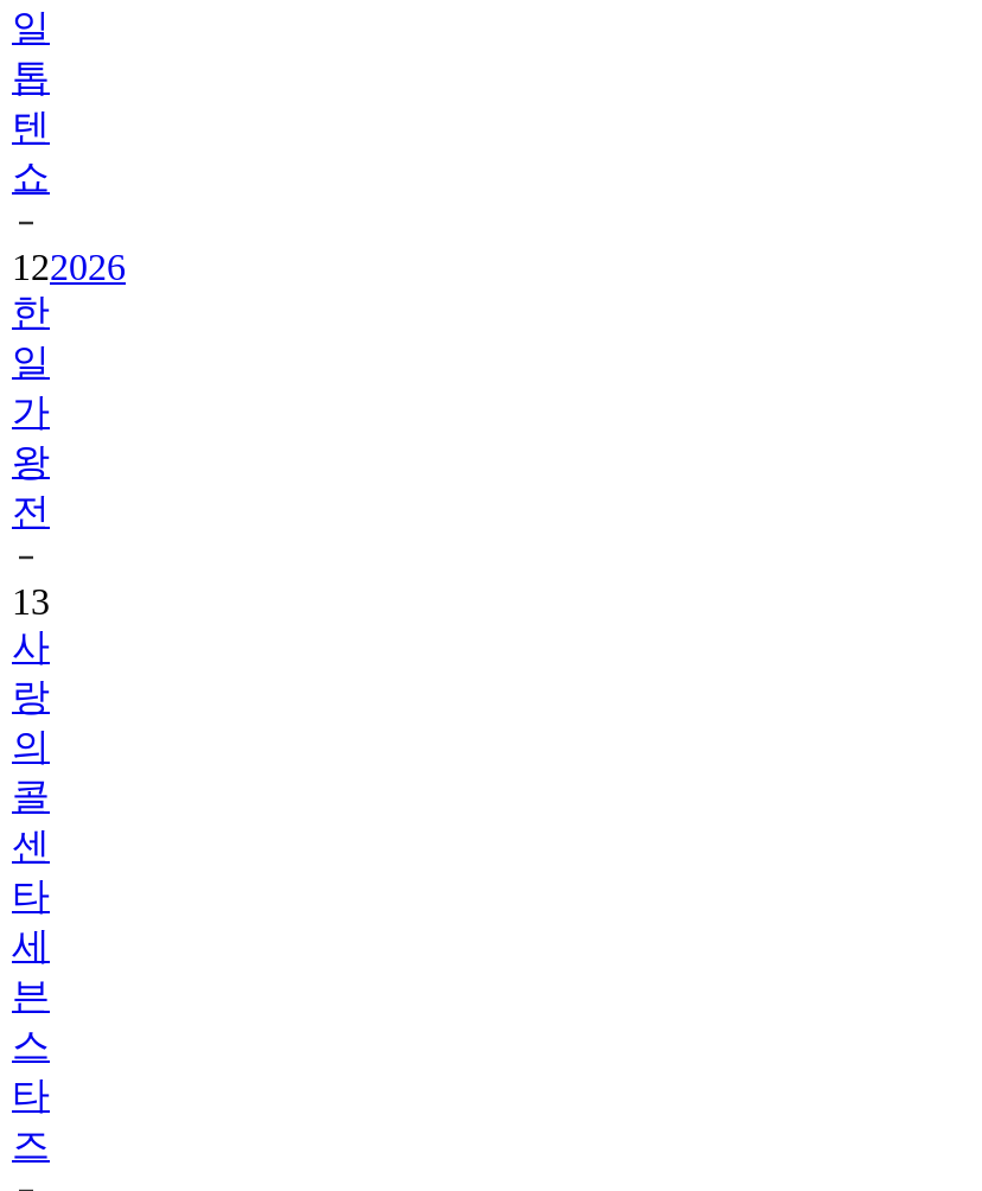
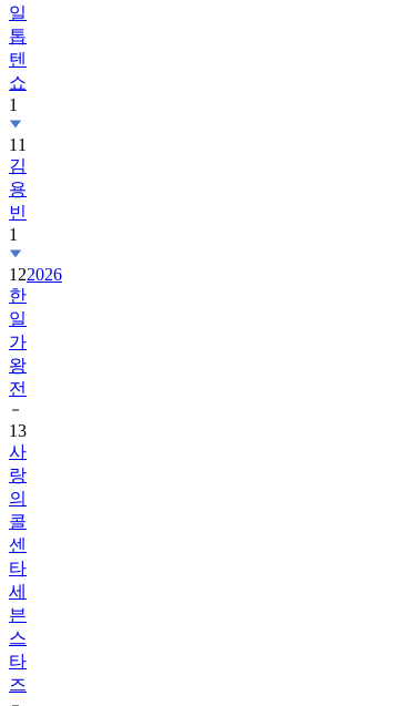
none -> [9,95,27,243] 1 | 11 | 김 | 용 | 빈 | 1

